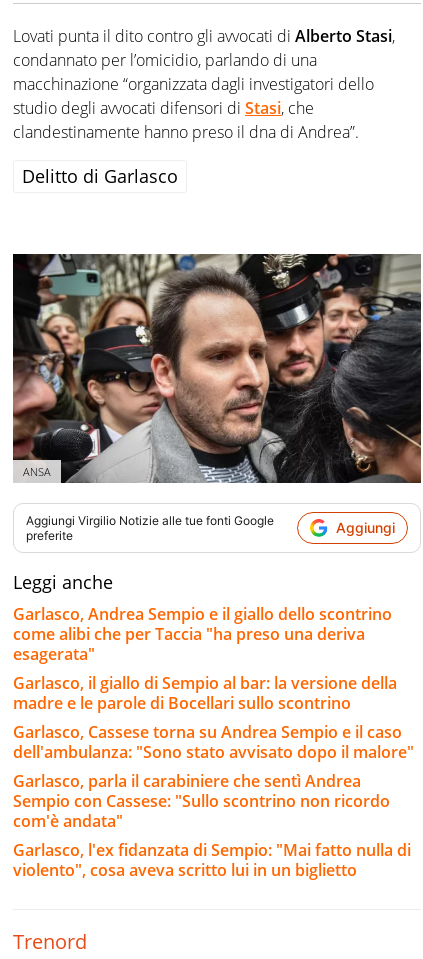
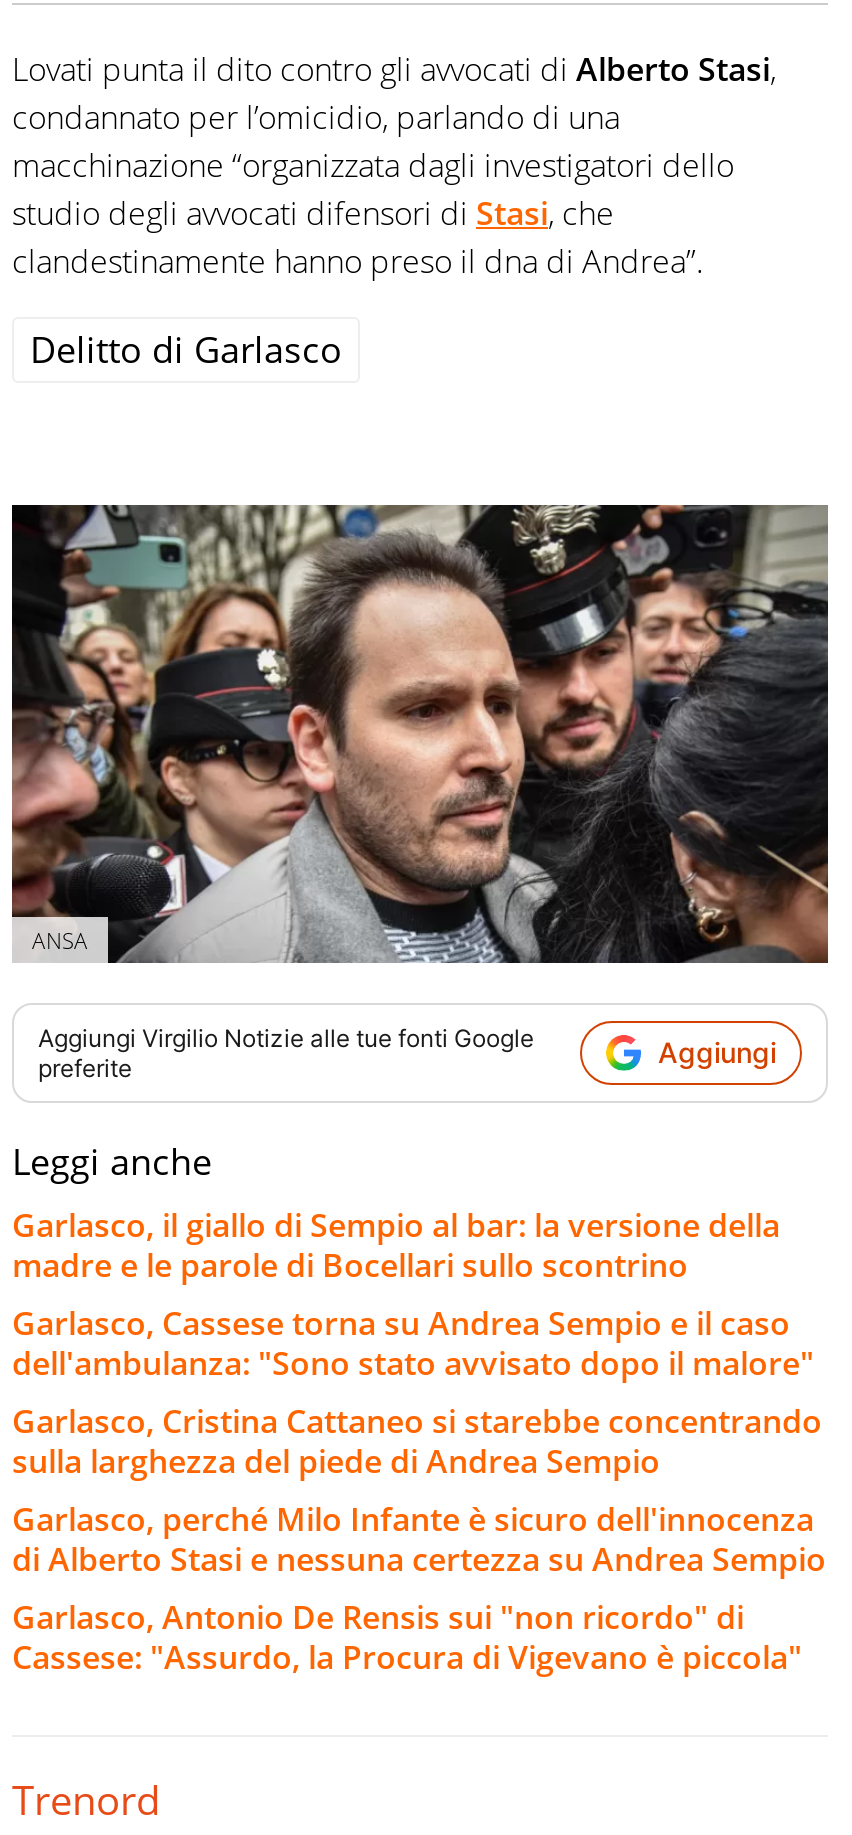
[13,603,392,665] Garlasco, Andrea Sempio e il giallo dello scontrino | come alibi che per Taccia "ha preso una deriva | esagerata" -> none
moved [13,672,414,763] -> [12,1203,814,1385]: Garlasco, il giallo di Sempio al bar: la versione della | madre e le parole di Bocellari sullo scontrino | Garlasco, Cassese torna su Andrea Sempio e il caso | dell'ambulanza: "Sono stato avvisato dopo il malore"
[13,770,411,881] Garlasco, parla il carabiniere che sentì Andrea | Sempio con Cassese: "Sullo scontrino non ricordo | com'è andata" | Garlasco, l'ex fidanzata di Sempio: "Mai fatto nulla di | violento", cosa aveva scritto lui in un biglietto -> [12,1399,826,1679] Garlasco, Cristina Cattaneo si starebbe concentrando | sulla larghezza del piede di Andrea Sempio | Garlasco, perché Milo Infante è sicuro dell'innocenza | di Alberto Stasi e nessuna certezza su Andrea Sempio | Garlasco, Antonio De Rensis sui "non ricordo" di | Cassese: "Assurdo, la Procura di Vigevano è piccola"

